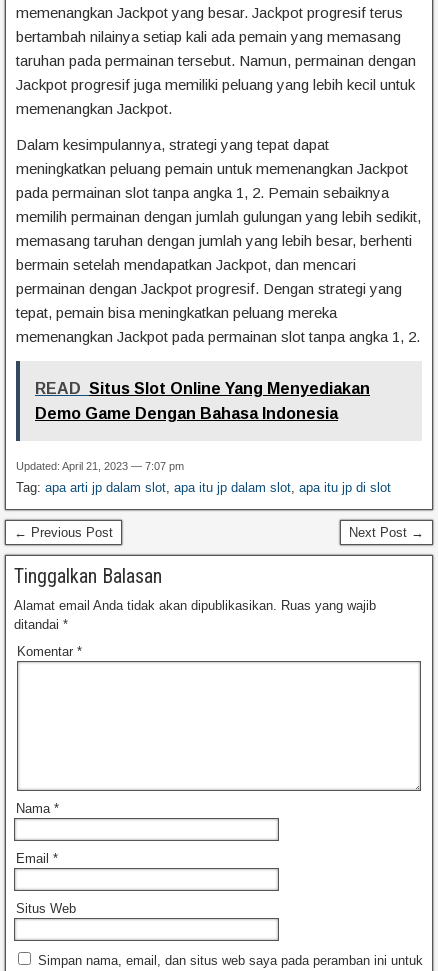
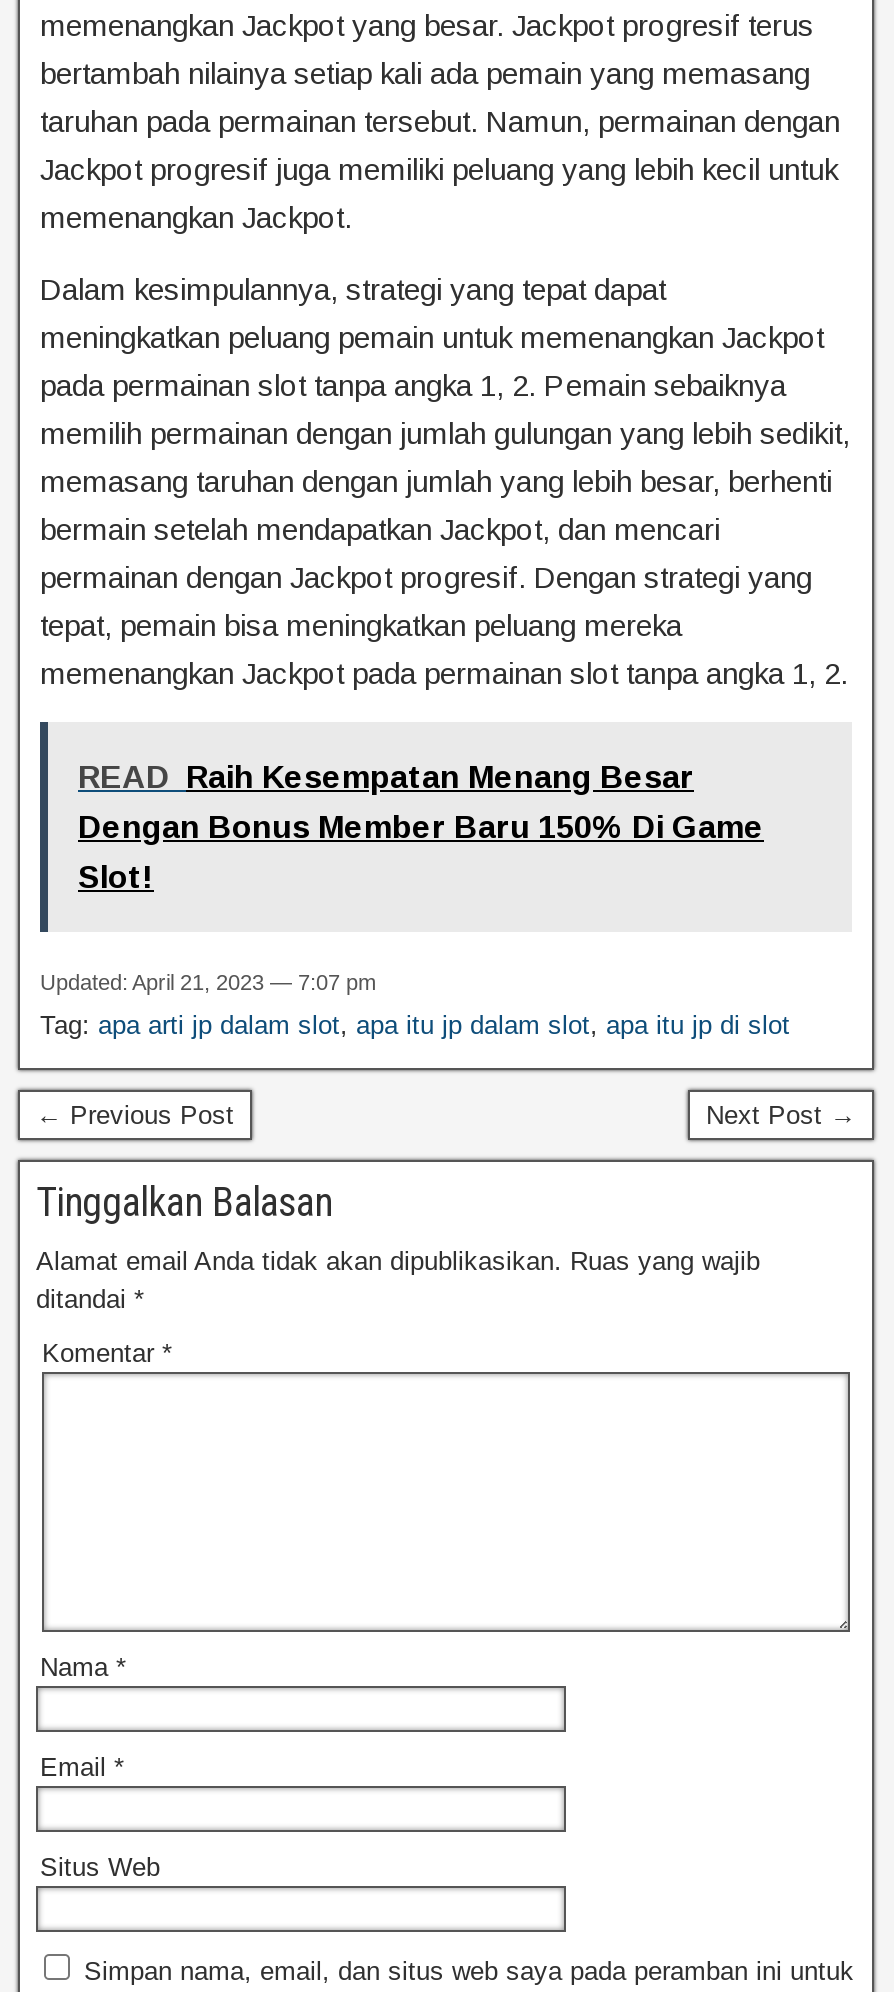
[35,380,370,422] READ Situs Slot Online Yang Menyediakan | Demo Game Dengan Bahasa Indonesia -> [78,760,764,894] READ Raih Kesempatan Menang Besar | Dengan Bonus Member Baru 150% Di Game | Slot!

